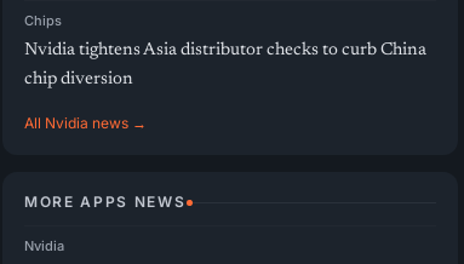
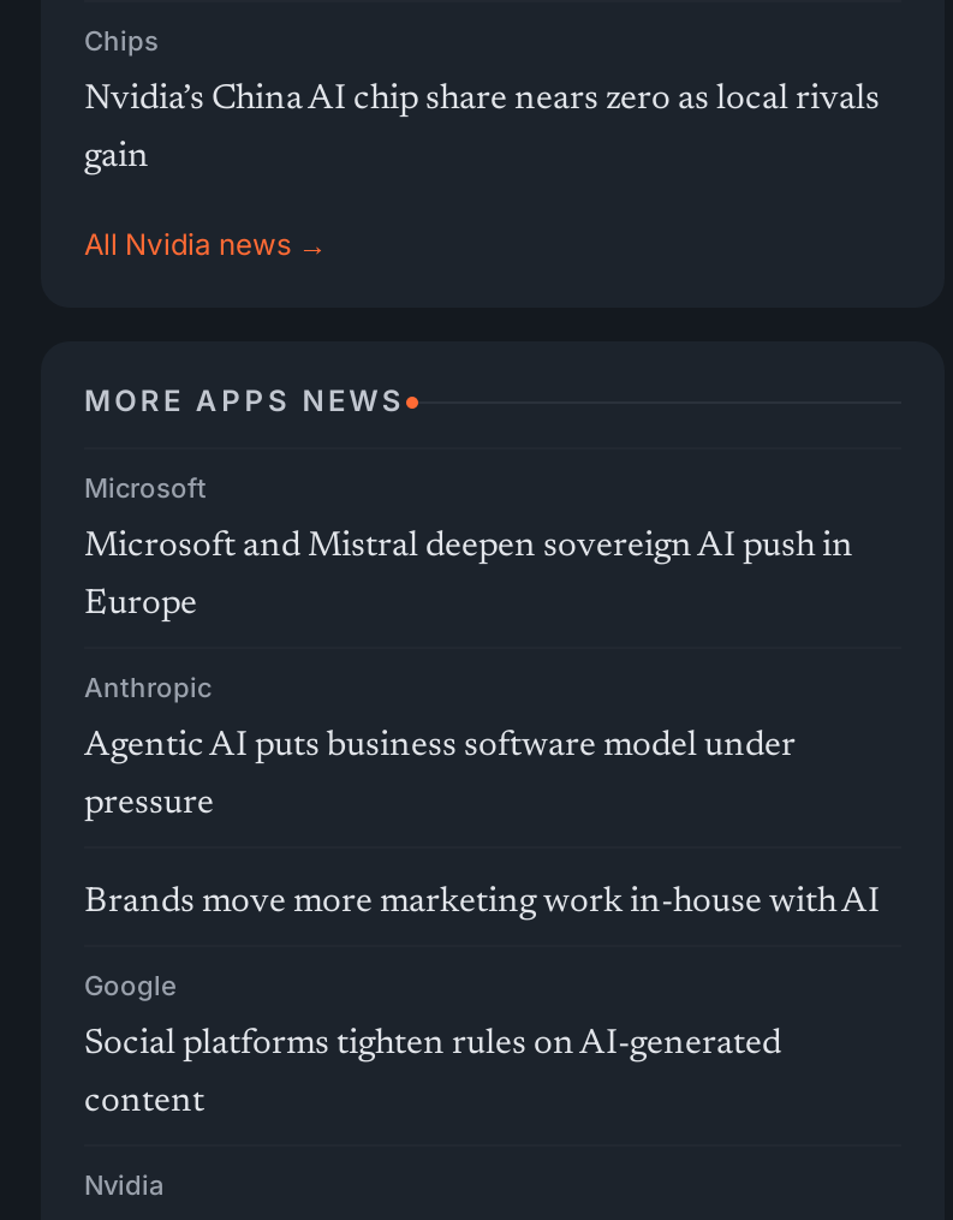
[24,41,426,59] Nvidia tightens Asia distributor checks to curb China -> [84,82,880,118] Nvidia’s China AI chip share nears zero as local rivals
[24,70,133,88] chip diversion -> [84,139,149,175] gain
none -> [84,471,880,1120] Microsoft | Microsoft and Mistral deepen sovereign AI push in | Europe | Anthropic | Agentic AI puts business software model under | pressure | Brands move more marketing work in-house with AI | Google | Social platforms tighten rules on AI-generated | content

